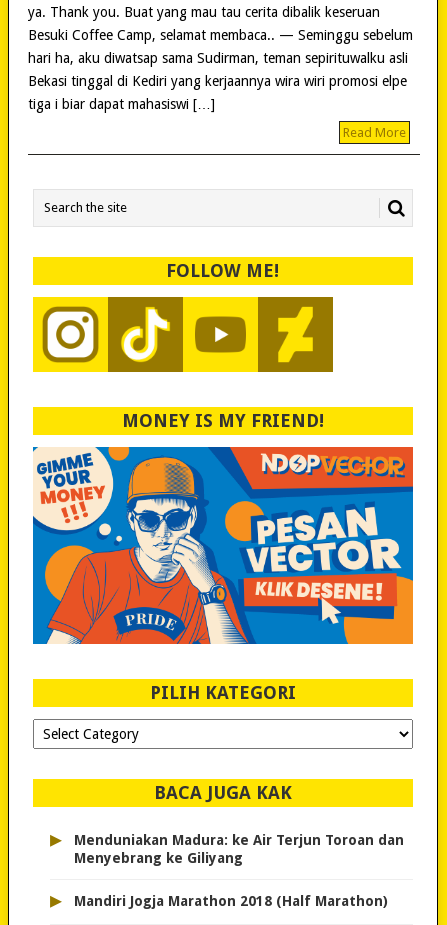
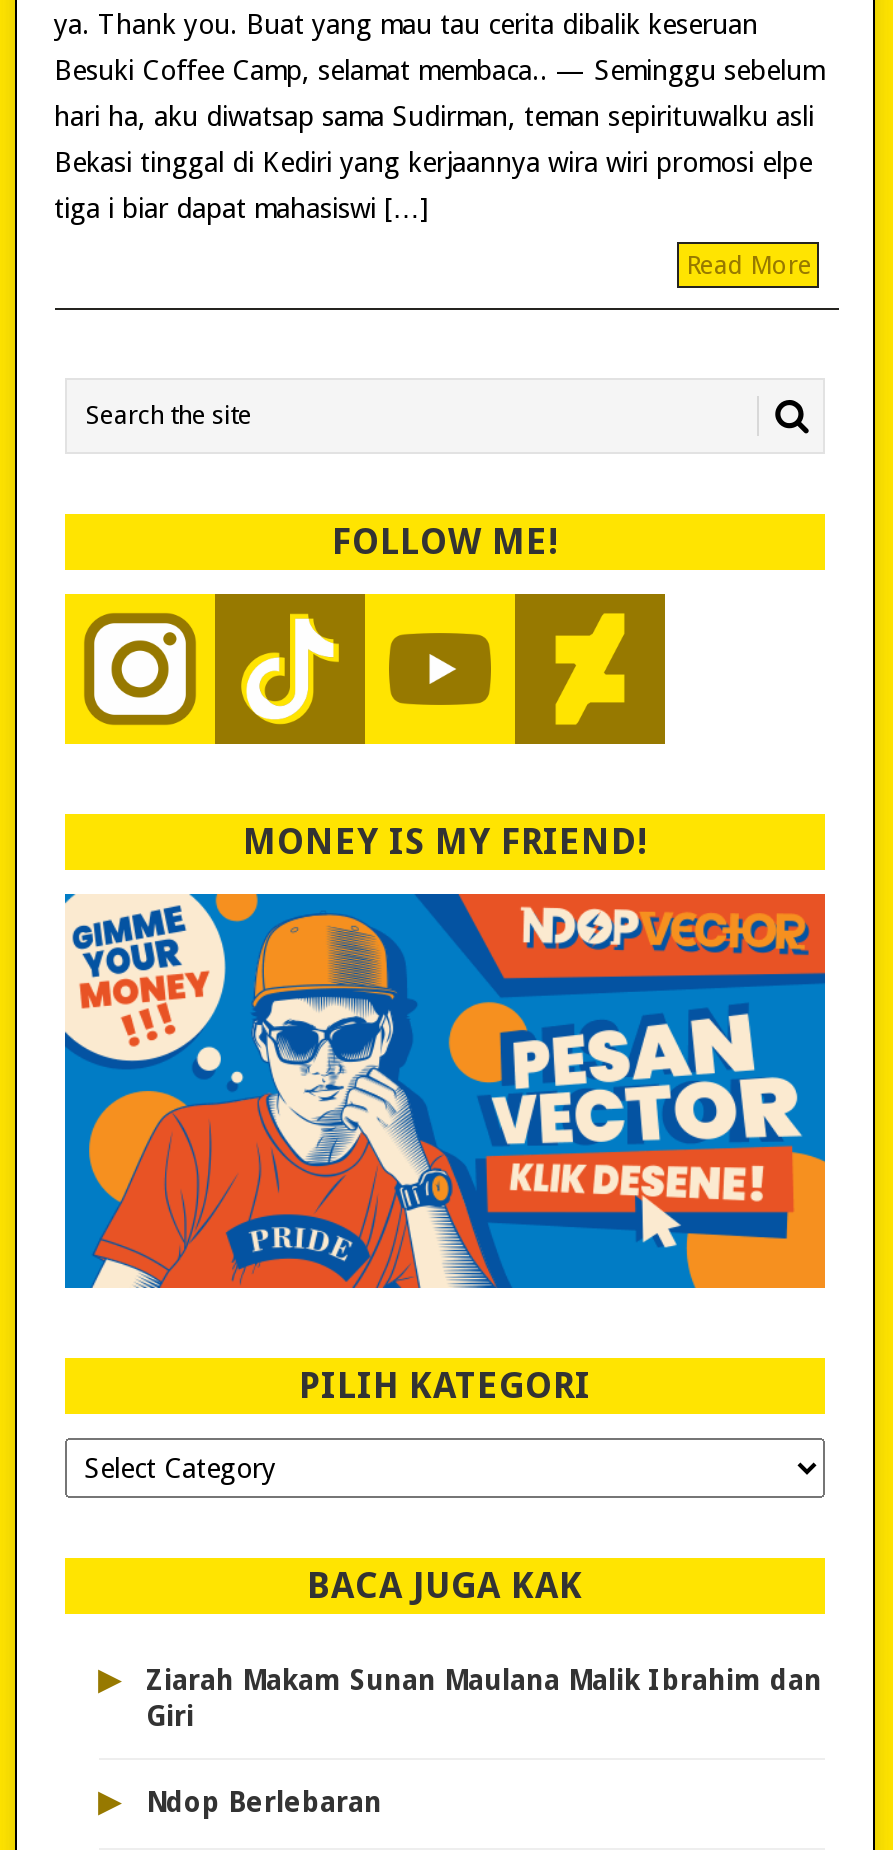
[73,832,403,866] Menduniakan Madura: ke Air Terjun Toroan dan | Menyebrang ke Giliyang -> [146,1664,822,1732] Ziarah Makam Sunan Maulana Malik Ibrahim dan | Giri
[73,893,387,909] Mandiri Jogja Marathon 2018 (Half Marathon) -> [146,1786,382,1818] Ndop Berlebaran

